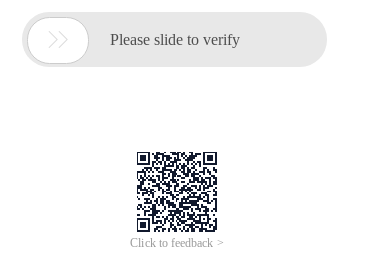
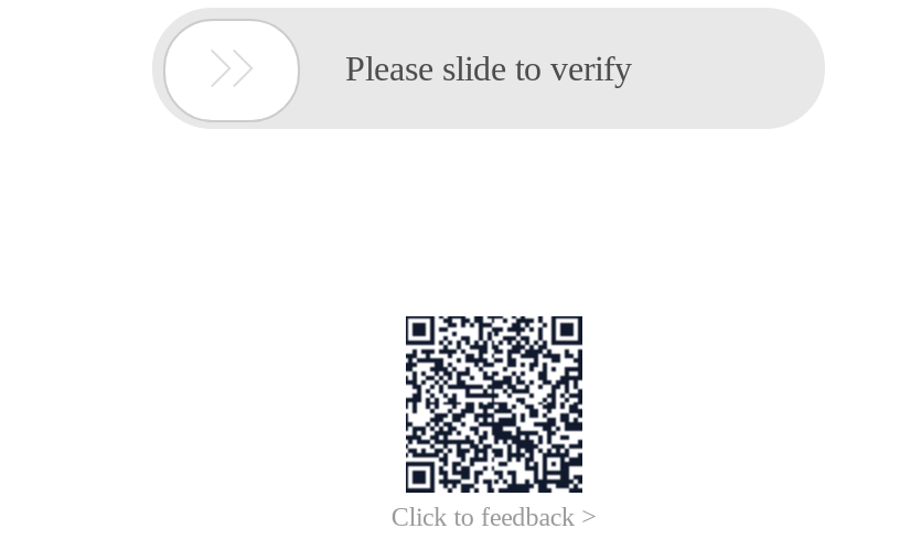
[136,152,218,233] [image] -> [404,314,585,495] [image]

